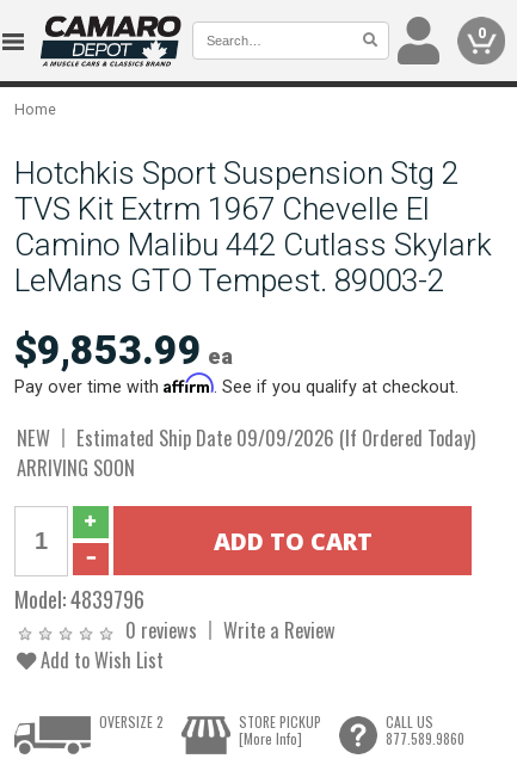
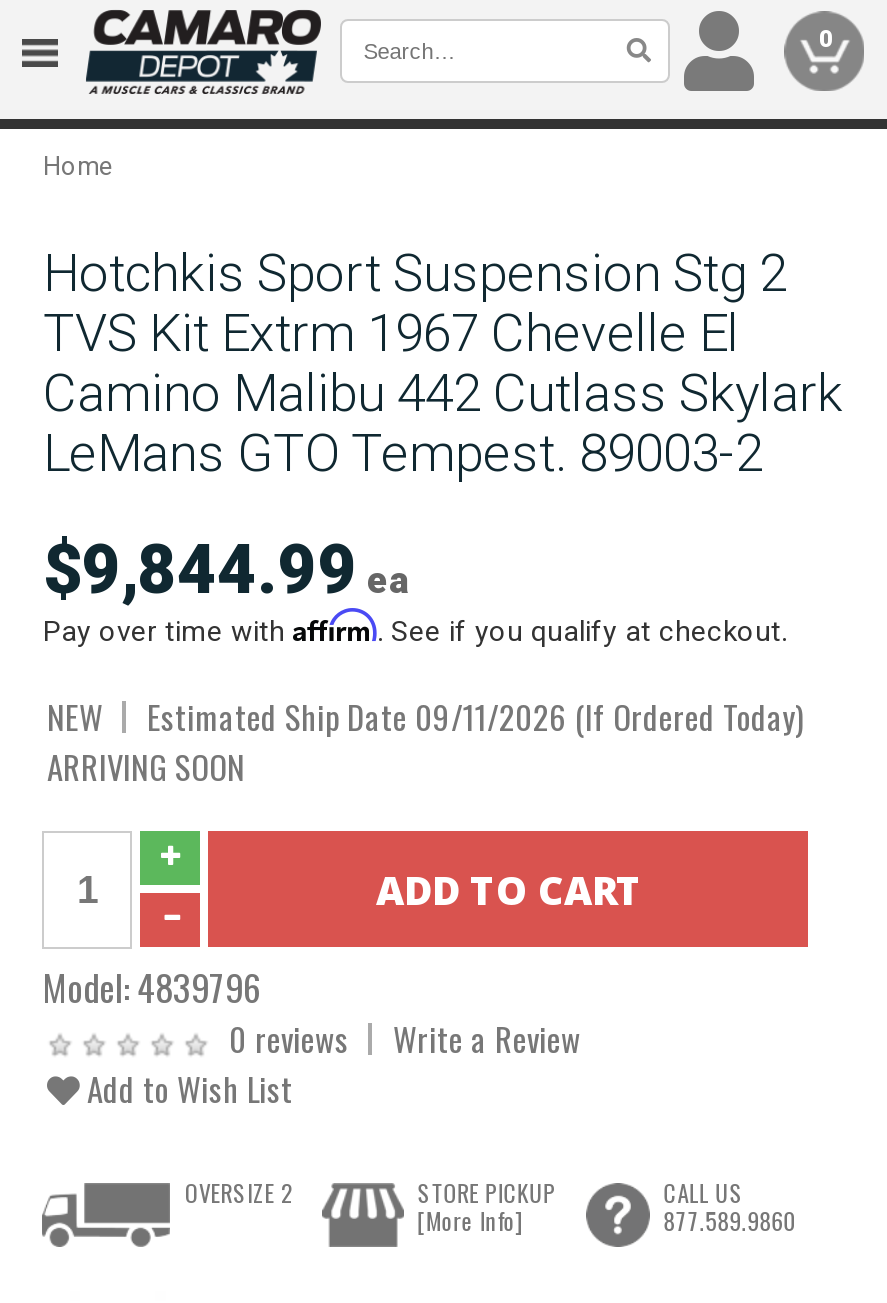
[15,327,233,374] $9,853.99 ea -> [43,531,409,609] $9,844.99 ea
[77,422,476,452] Estimated Ship Date 09/09/2026 (If Ordered Today) -> [147,691,803,741] Estimated Ship Date 09/11/2026 (If Ordered Today)

